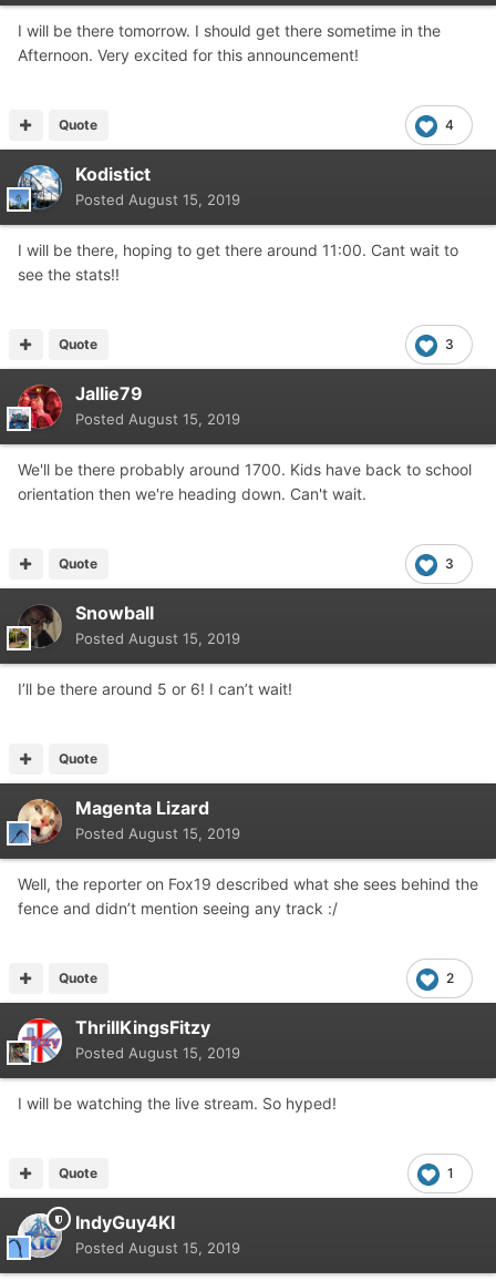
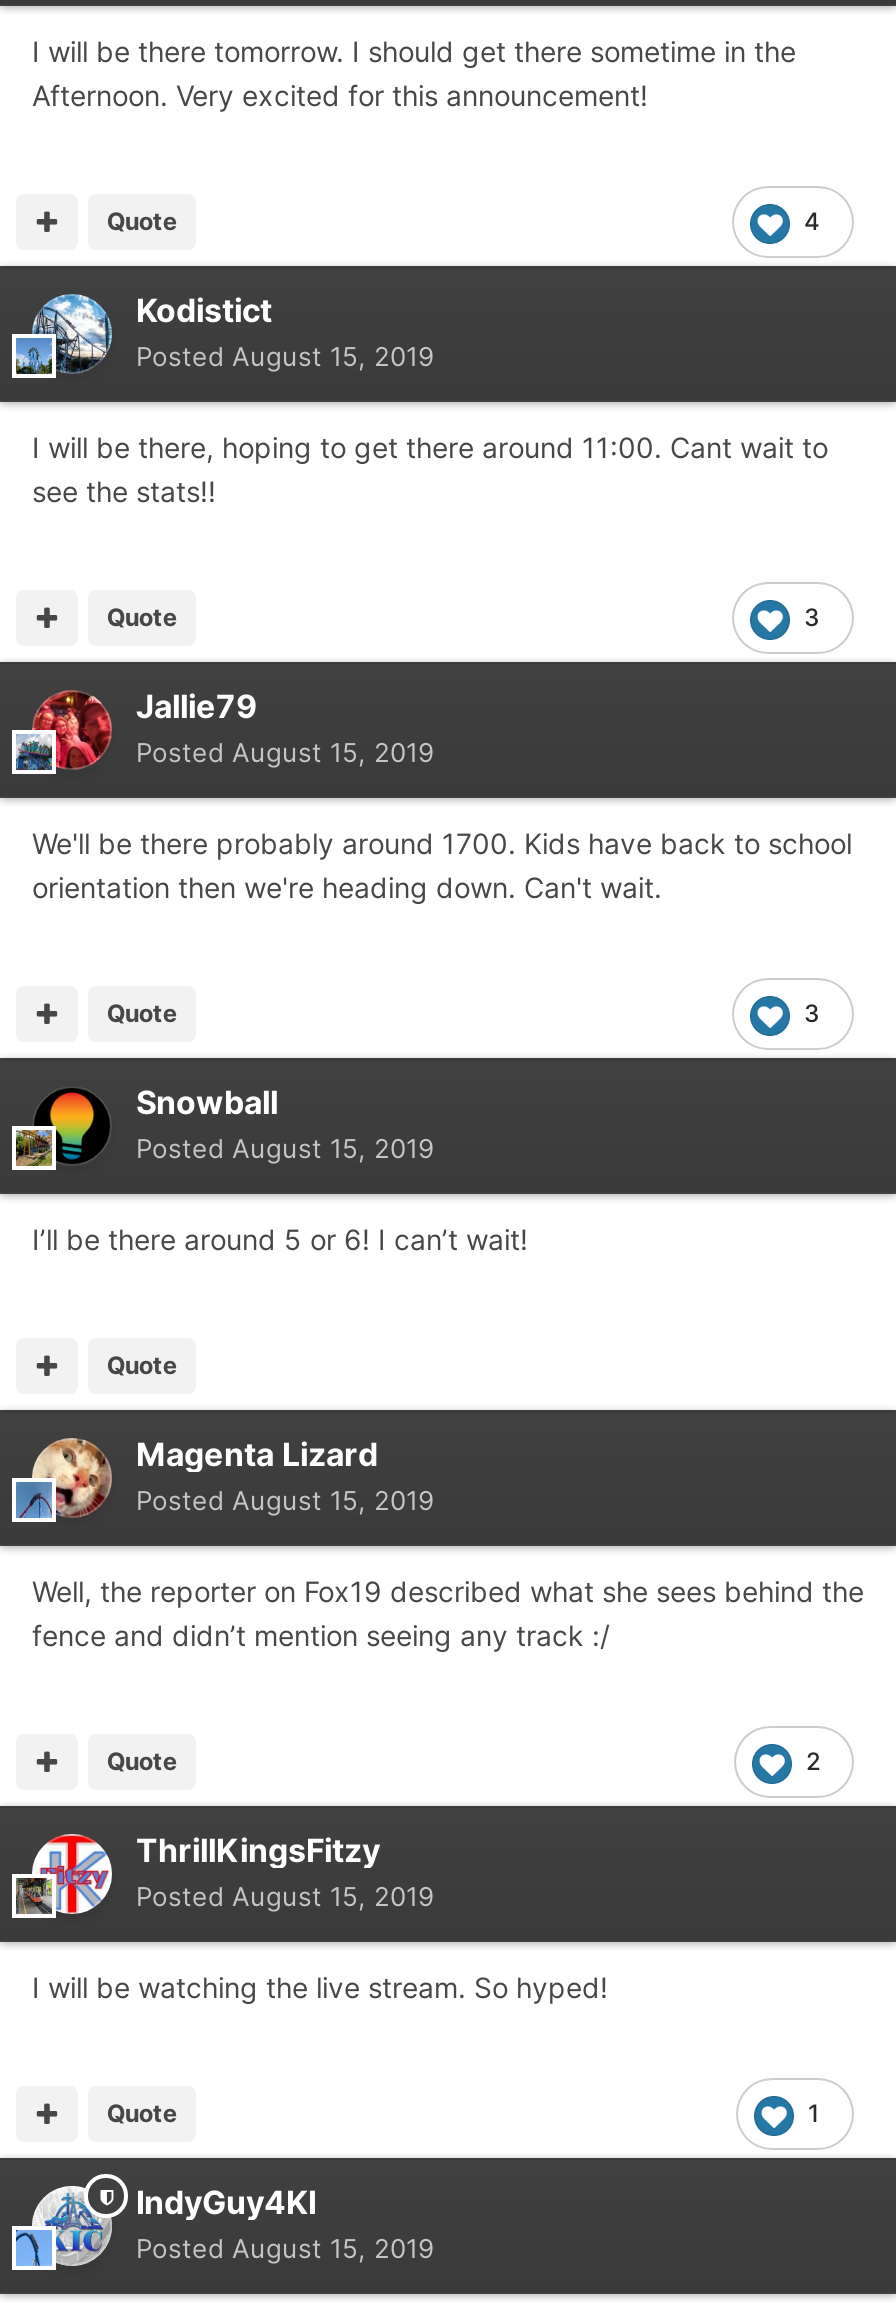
[20,607,62,648] [image] -> [34,1092,112,1164] [image]

